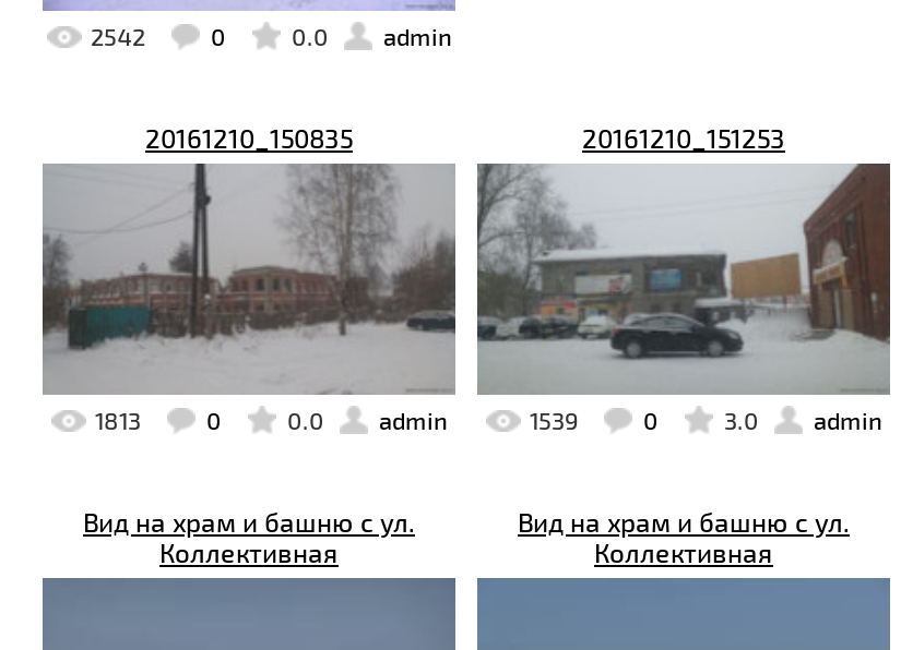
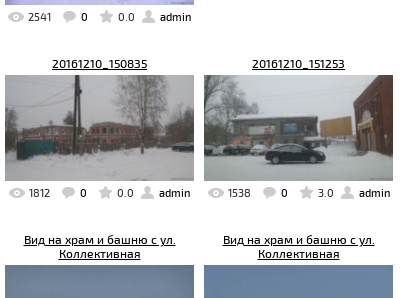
[91,21,145,50] 2542 -> [28,10,51,23] 2541
[95,405,141,433] 1813 -> [29,186,50,199] 1812
[530,405,578,433] 1539 -> [227,186,250,199] 1538

